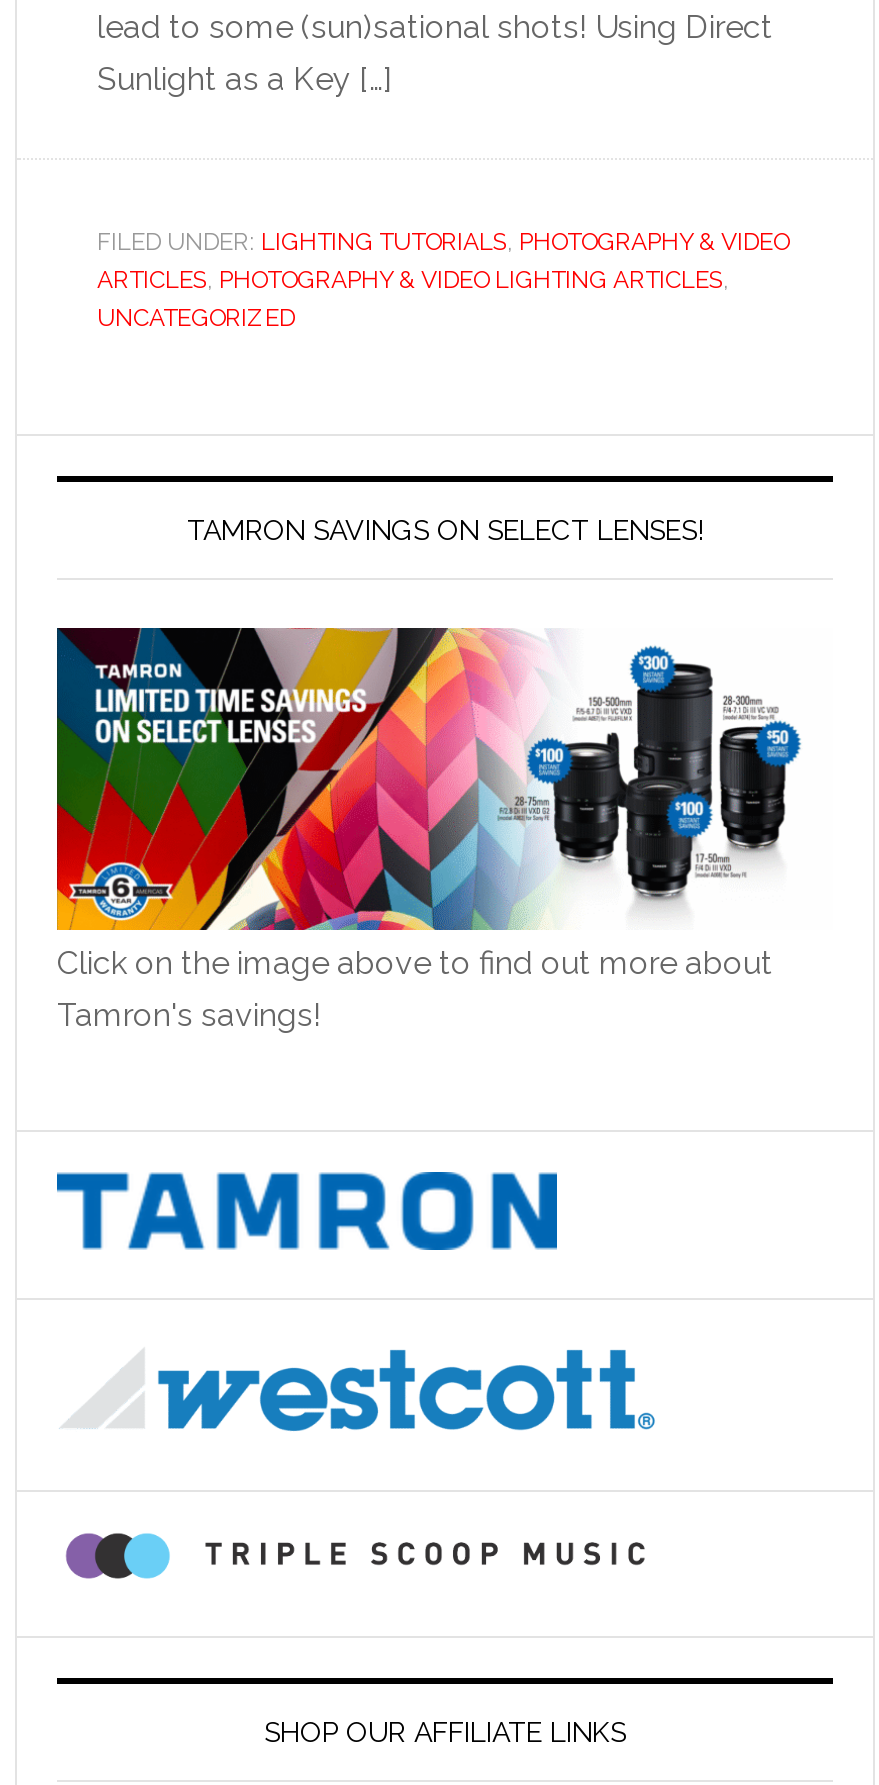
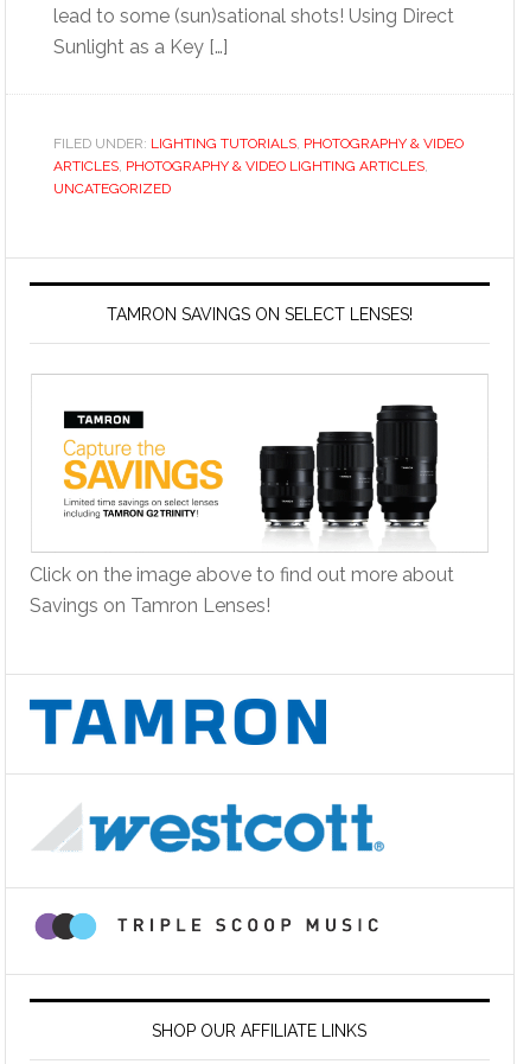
[55,626,803,1034] [image] | Tamron's savings! -> [30,376,470,617] [image] | Savings on Tamron Lenses!

